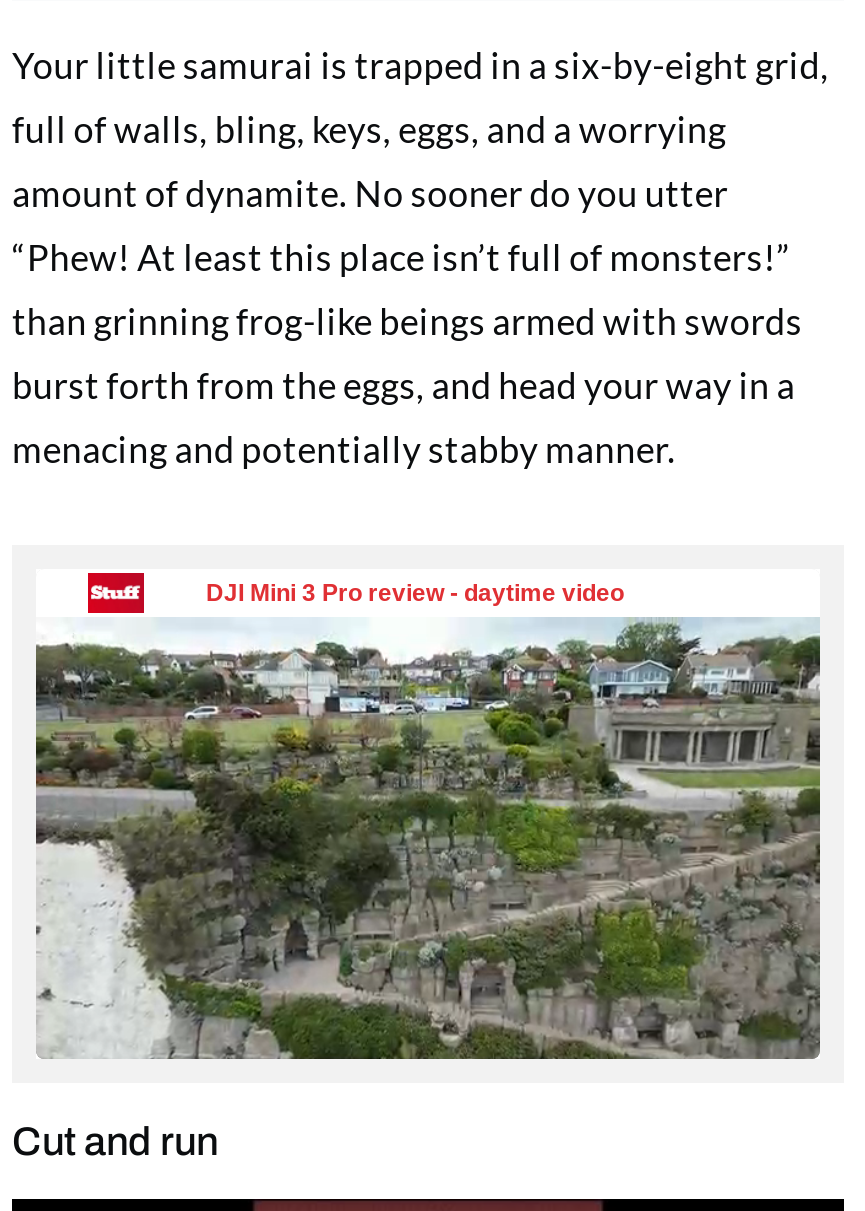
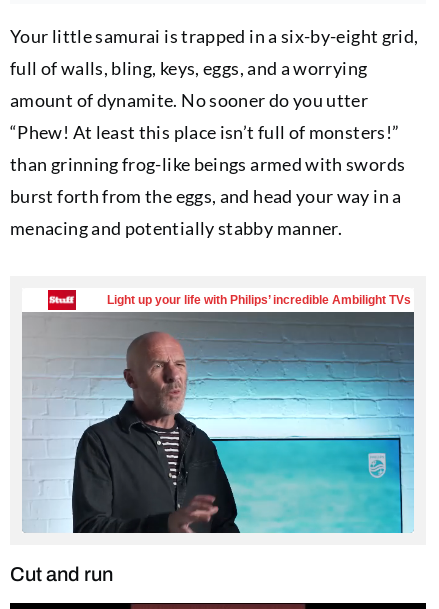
[34,581,822,1061] [image] -> [22,294,415,534] [image]

